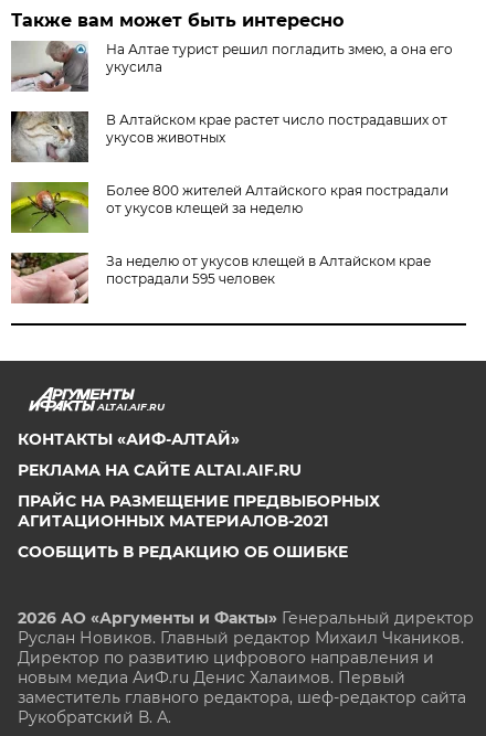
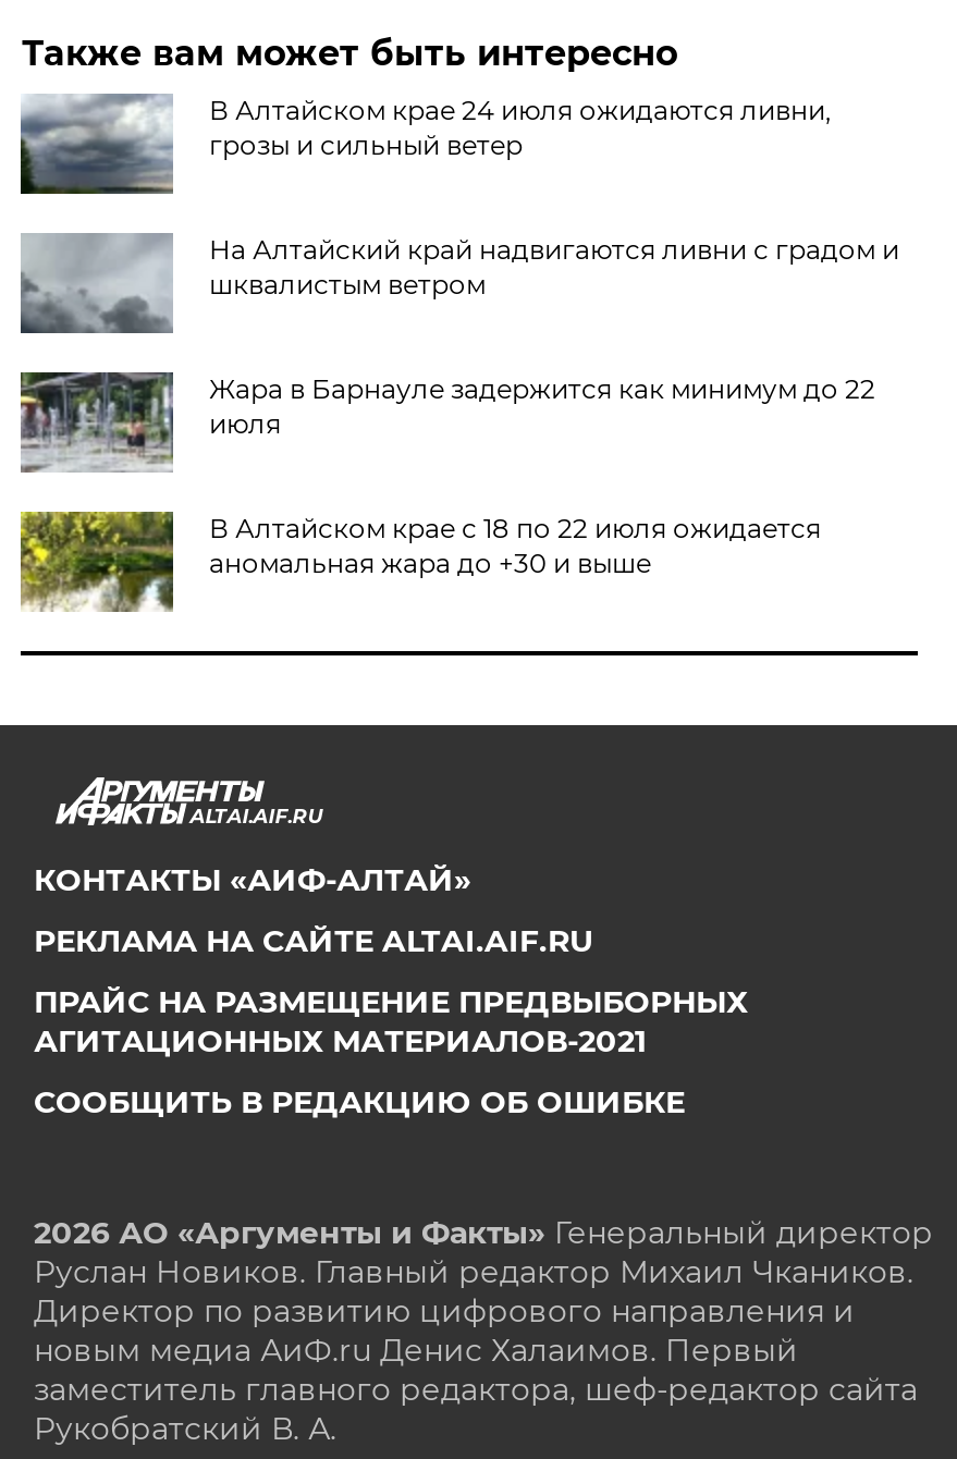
[10,41,453,93] [image] | На Алтае турист решил погладить змею, а она его | укусила -> [19,94,832,196] [image] | В Алтайском крае 24 июля ожидаются ливни, | грозы и сильный ветер
[10,110,448,162] [image] | В Алтайском крае растет число пострадавших от | укусов животных -> [21,233,899,333] [image] | На Алтайский край надвигаются ливни с градом и | шквалистым ветром
[10,181,449,234] [image] | Более 800 жителей Алтайского края пострадали | от укусов клещей за неделю -> [19,370,875,475] [image] | Жара в Барнауле задержится как минимум до 22 | июля
[10,252,431,305] [image] | За неделю от укусов клещей в Алтайском крае | пострадали 595 человек -> [19,510,821,614] [image] | В Алтайском крае с 18 по 22 июля ожидается | аномальная жара до +30 и выше

